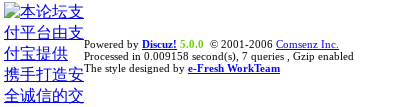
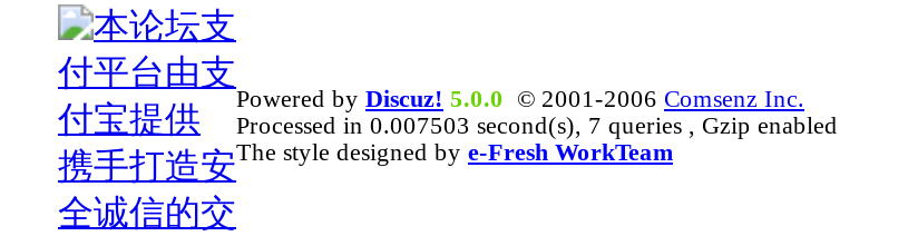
[84,50,354,62] Processed in 0.009158 second(s), 7 queries , Gzip enabled -> [236,111,838,138] Processed in 0.007503 second(s), 7 queries , Gzip enabled

